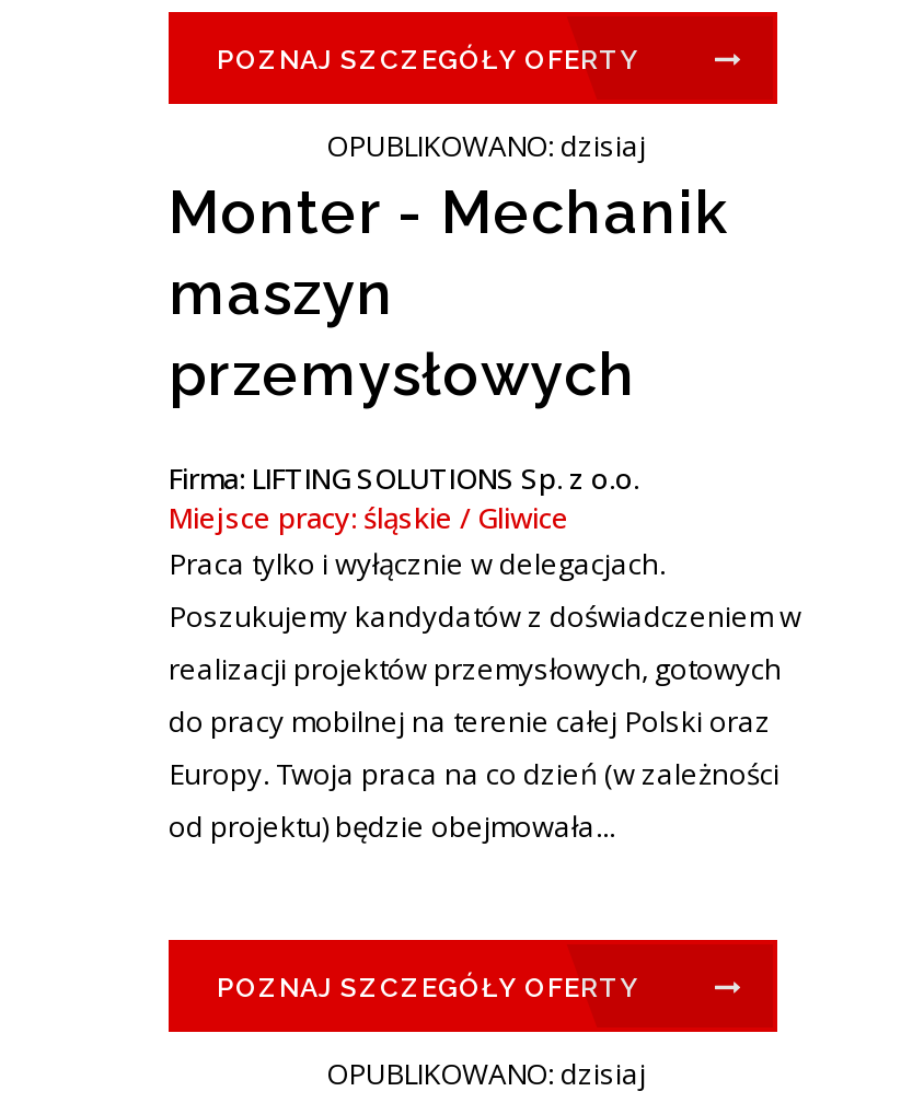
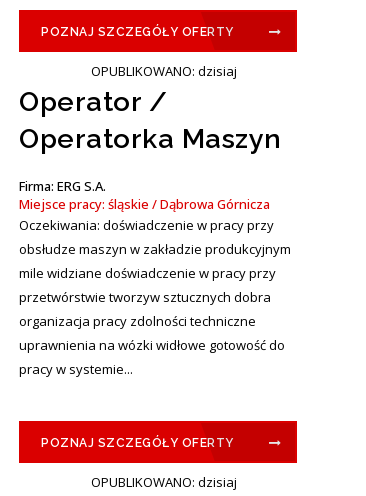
[169,178,728,408] Monter - Mechanik | maszyn | przemysłowych -> [19,86,281,154] Operator / | Operatorka Maszyn
[169,458,801,846] Firma: LIFTING SOLUTIONS Sp. z o.o. | Miejsce pracy: śląskie / Gliwice | Praca tylko i wyłącznie w delegacjach. | Poszukujemy kandydatów z doświadczeniem w | realizacji projektów przemysłowych, gotowych | do pracy mobilnej na terenie całej Polski oraz | Europy. Twoja praca na co dzień (w zależności | od projektu) będzie obejmowała... -> [19,177,291,378] Firma: ERG S.A. | Miejsce pracy: śląskie / Dąbrowa Górnicza | Oczekiwania: doświadczenie w pracy przy | obsłudze maszyn w zakładzie produkcyjnym | mile widziane doświadczenie w pracy przy | przetwórstwie tworzyw sztucznych dobra | organizacja pracy zdolności techniczne | uprawnienia na wózki widłowe gotowość do | pracy w systemie...

